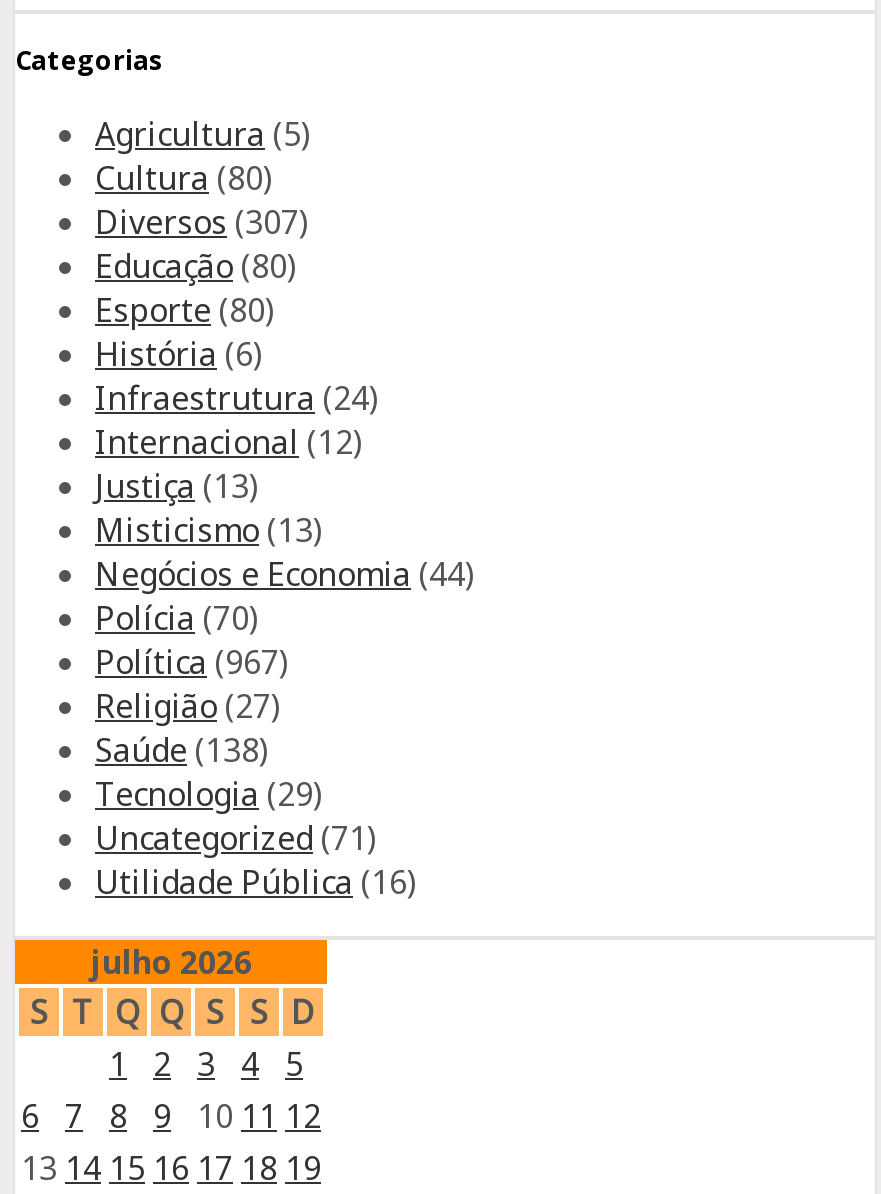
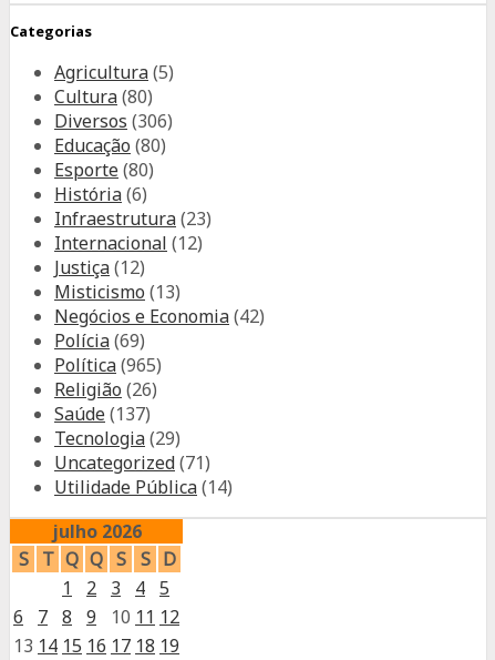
[95,200,309,244] Diversos (307) -> [54,109,173,133] Diversos (306)
[95,376,379,420] Infraestrutura (24) -> [54,206,212,231] Infraestrutura (23)
[95,464,259,508] Justiça (13) -> [54,255,145,280] Justiça (12)
[95,552,475,596] Negócios e Economia (44) -> [54,304,265,328] Negócios e Economia (42)
[95,596,259,640] Polícia (70) -> [54,328,145,353] Polícia (69)
[95,640,289,684] Política (967) -> [54,353,162,377] Política (965)
[95,684,281,728] Religião (27) -> [54,377,157,402] Religião (26)
[95,728,269,772] Saúde (138) -> [54,402,151,426] Saúde (137)
[95,860,417,904] Utilidade Pública (16) -> [54,475,233,499] Utilidade Pública (14)

